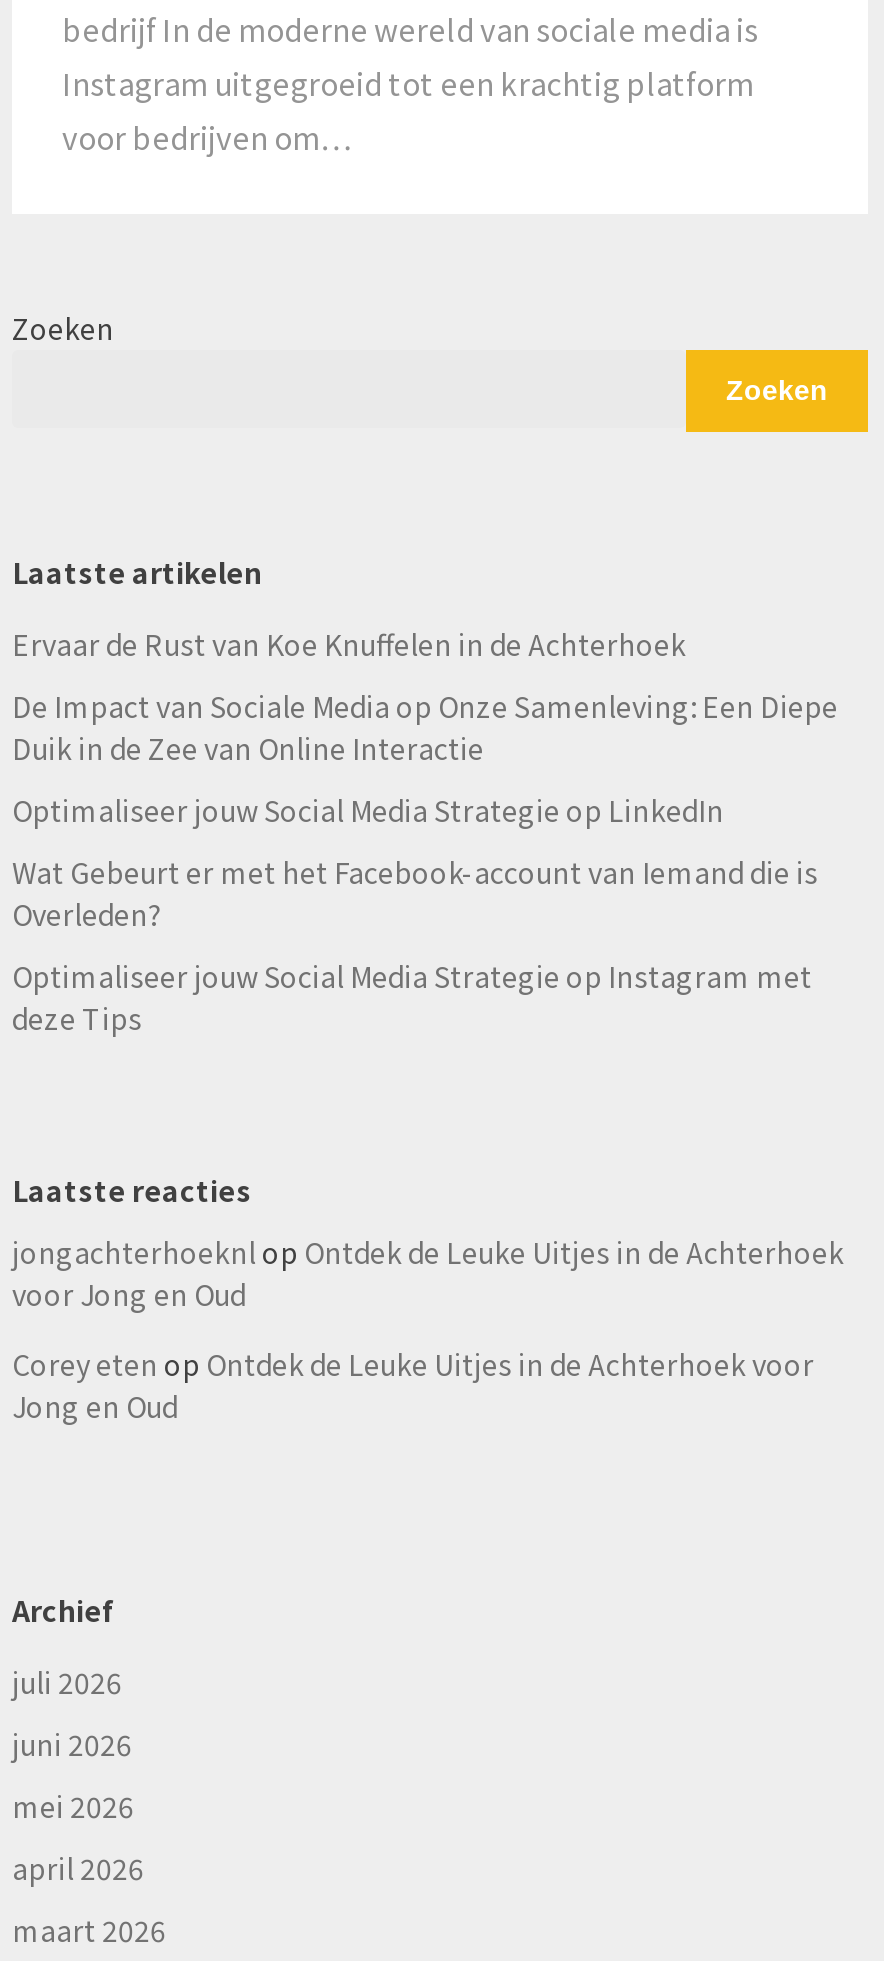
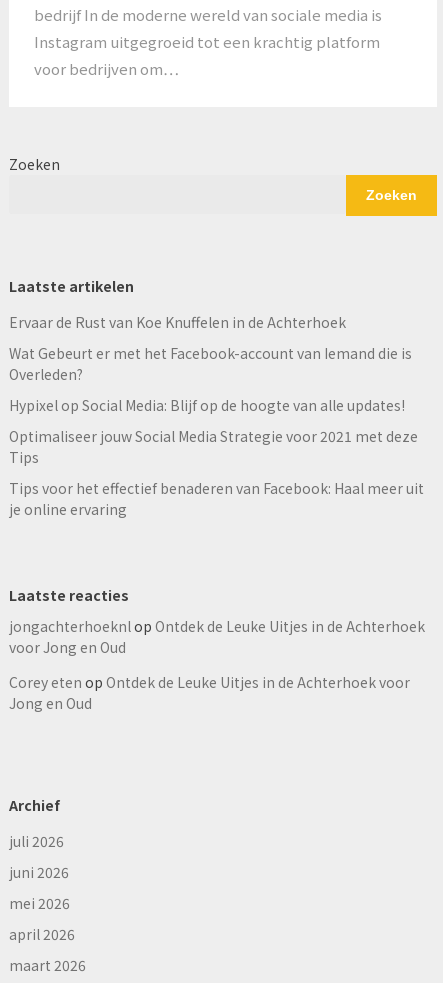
[12,686,838,830] De Impact van Sociale Media op Onze Samenleving: Een Diepe | Duik in de Zee van Online Interactie | Optimaliseer jouw Social Media Strategie op LinkedIn -> none
moved [12,852,818,934] -> [9,343,412,384]: Wat Gebeurt er met het Facebook-account van Iemand die is | Overleden?
[12,956,812,1038] Optimaliseer jouw Social Media Strategie op Instagram met | deze Tips -> [9,395,424,519] Hypixel op Social Media: Blijf op de hoogte van alle updates! | Optimaliseer jouw Social Media Strategie voor 2021 met deze | Tips | Tips voor het effectief benaderen van Facebook: Haal meer uit | je online ervaring

